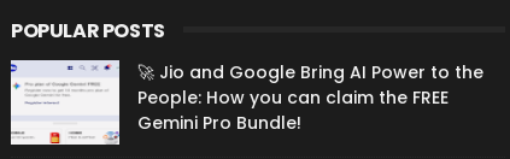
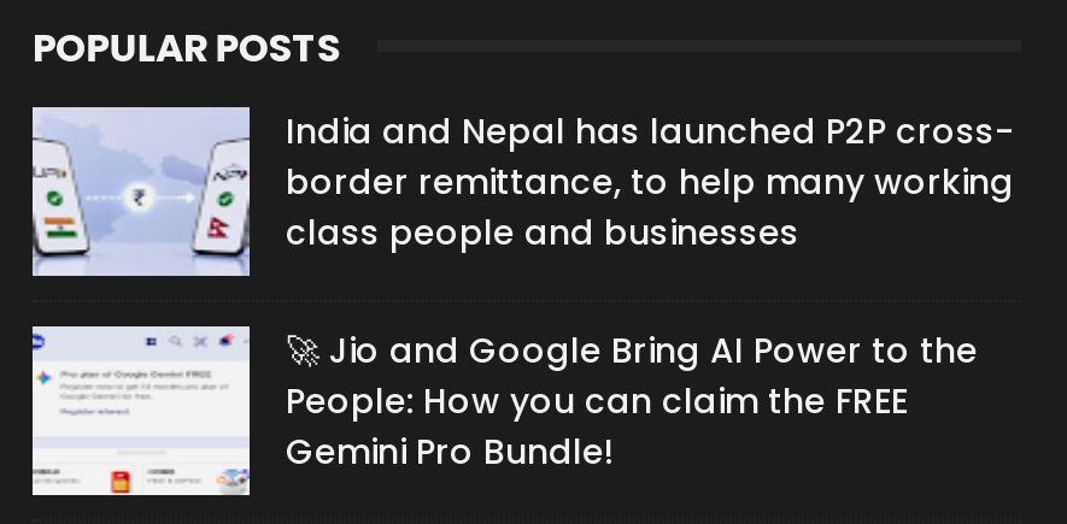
none -> [33,107,1014,276] [image] | India and Nepal has launched P2P cross- | border remittance, to help many working | class people and businesses

